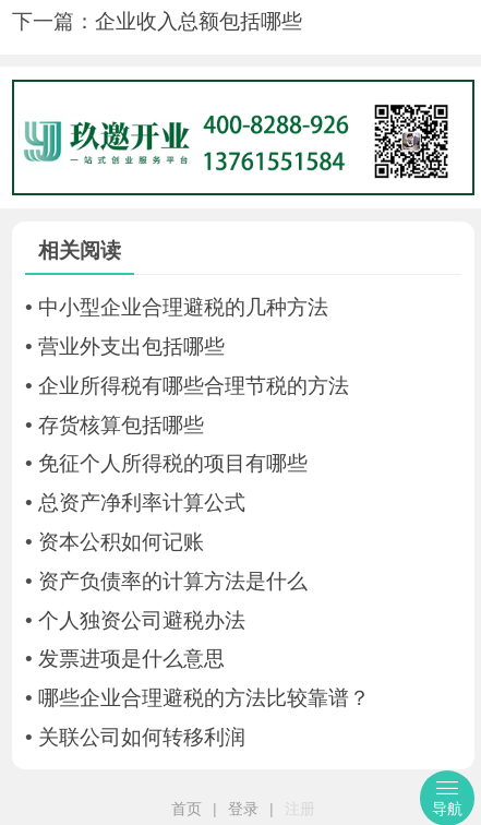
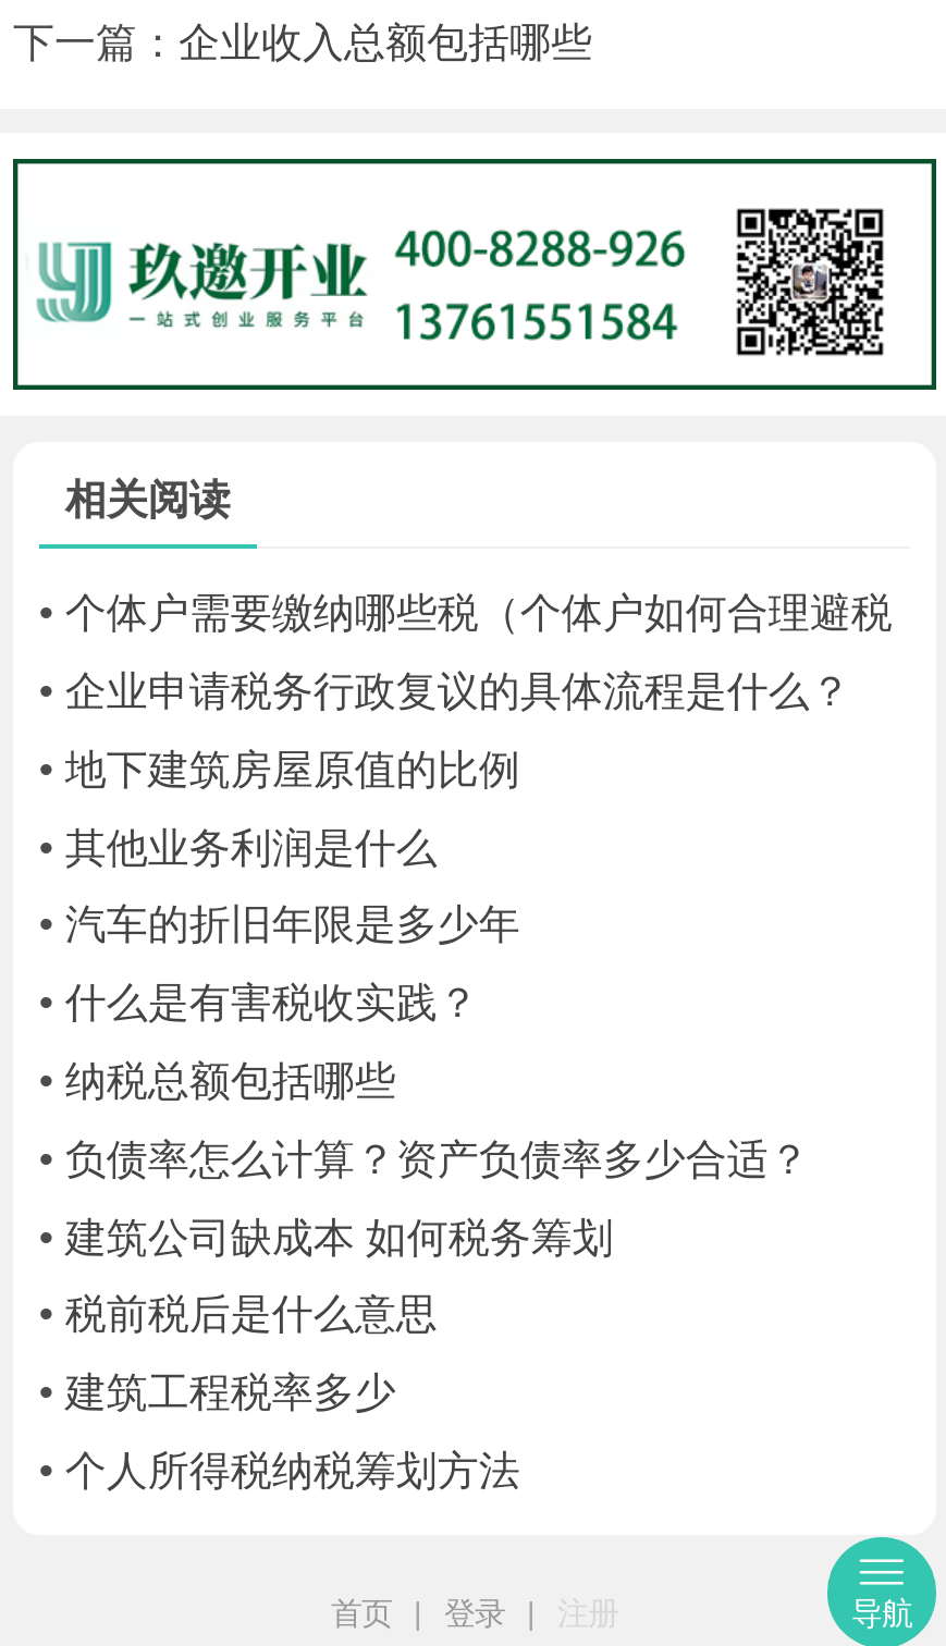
[25,296,328,319] •中小型企业合理避税的几种方法 -> [39,590,892,636] •个体户需要缴纳哪些税（个体户如何合理避税
[25,335,225,358] •营业外支出包括哪些 -> [39,668,851,714] •企业申请税务行政复议的具体流程是什么？
[25,374,349,397] •企业所得税有哪些合理节税的方法 -> [39,746,520,792] •地下建筑房屋原值的比例
[25,413,204,436] •存货核算包括哪些 -> [39,824,437,870] •其他业务利润是什么
[25,452,307,475] •免征个人所得税的项目有哪些 -> [39,902,520,948] •汽车的折旧年限是多少年
[25,491,245,514] •总资产净利率计算公式 -> [39,980,479,1026] •什么是有害税收实践？
[25,530,204,553] •资本公积如何记账 -> [39,1058,396,1104] •纳税总额包括哪些
[25,569,307,592] •资产负债率的计算方法是什么 -> [39,1136,810,1182] •负债率怎么计算？资产负债率多少合适？
[25,608,245,631] •个人独资公司避税办法 -> [39,1214,614,1260] •建筑公司缺成本 如何税务筹划
[25,648,225,671] •发票进项是什么意思 -> [39,1292,437,1338] •税前税后是什么意思
[25,687,370,710] •哪些企业合理避税的方法比较靠谱？ -> [39,1370,396,1416] •建筑工程税率多少
[25,726,245,749] •关联公司如何转移利润 -> [39,1448,520,1494] •个人所得税纳税筹划方法

